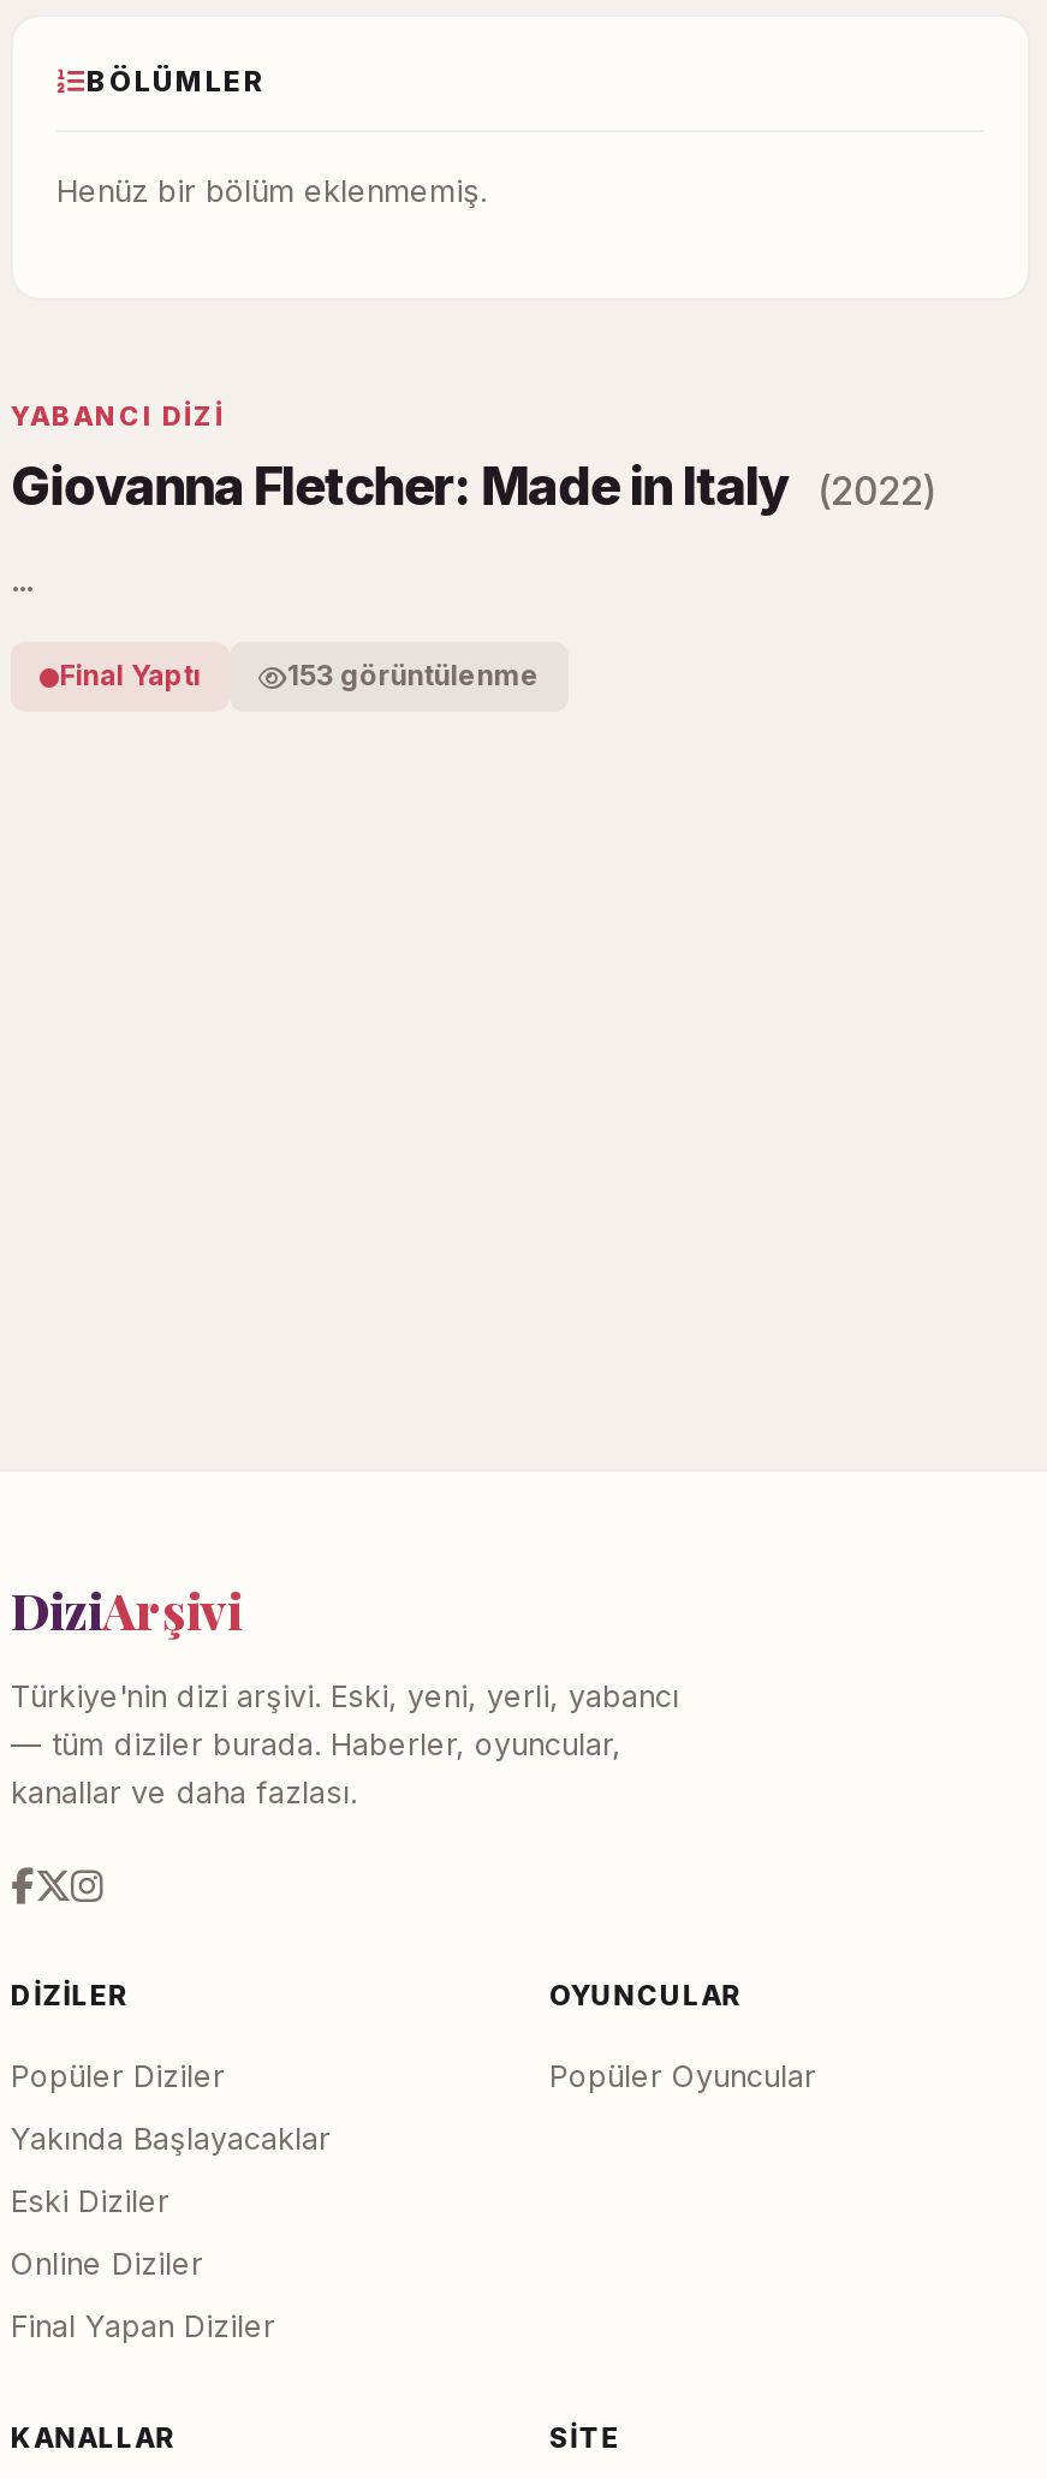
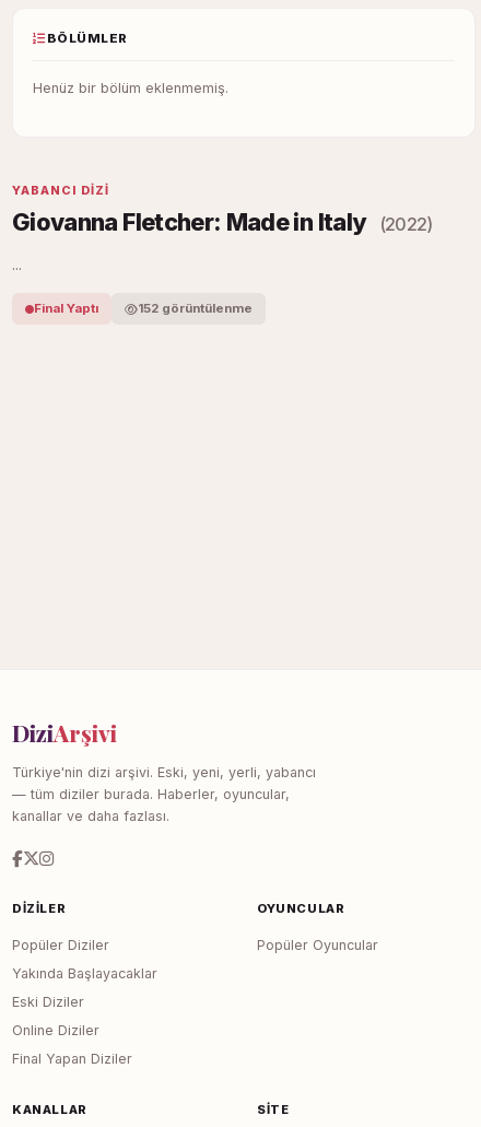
[287,660,540,693] 153 görüntülenme -> [138,301,253,316] 152 görüntülenme

